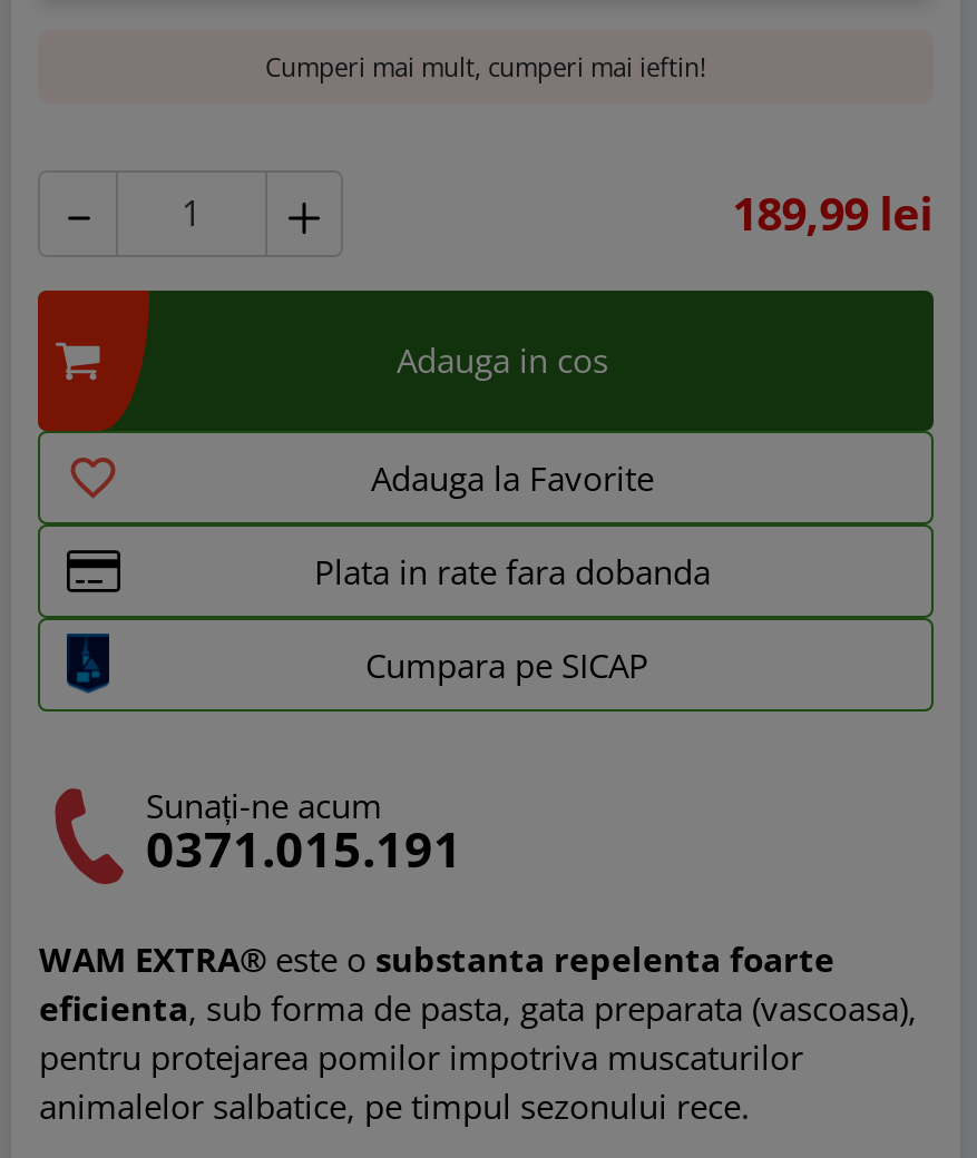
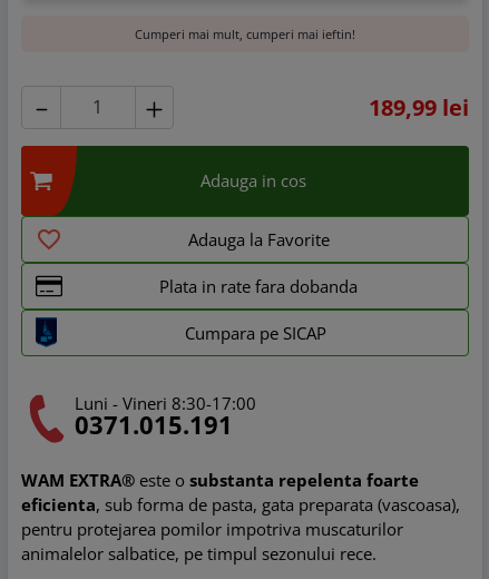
[146,783,382,828] Sunați-ne acum -> [75,392,257,414] Luni - Vineri 8:30-17:00

